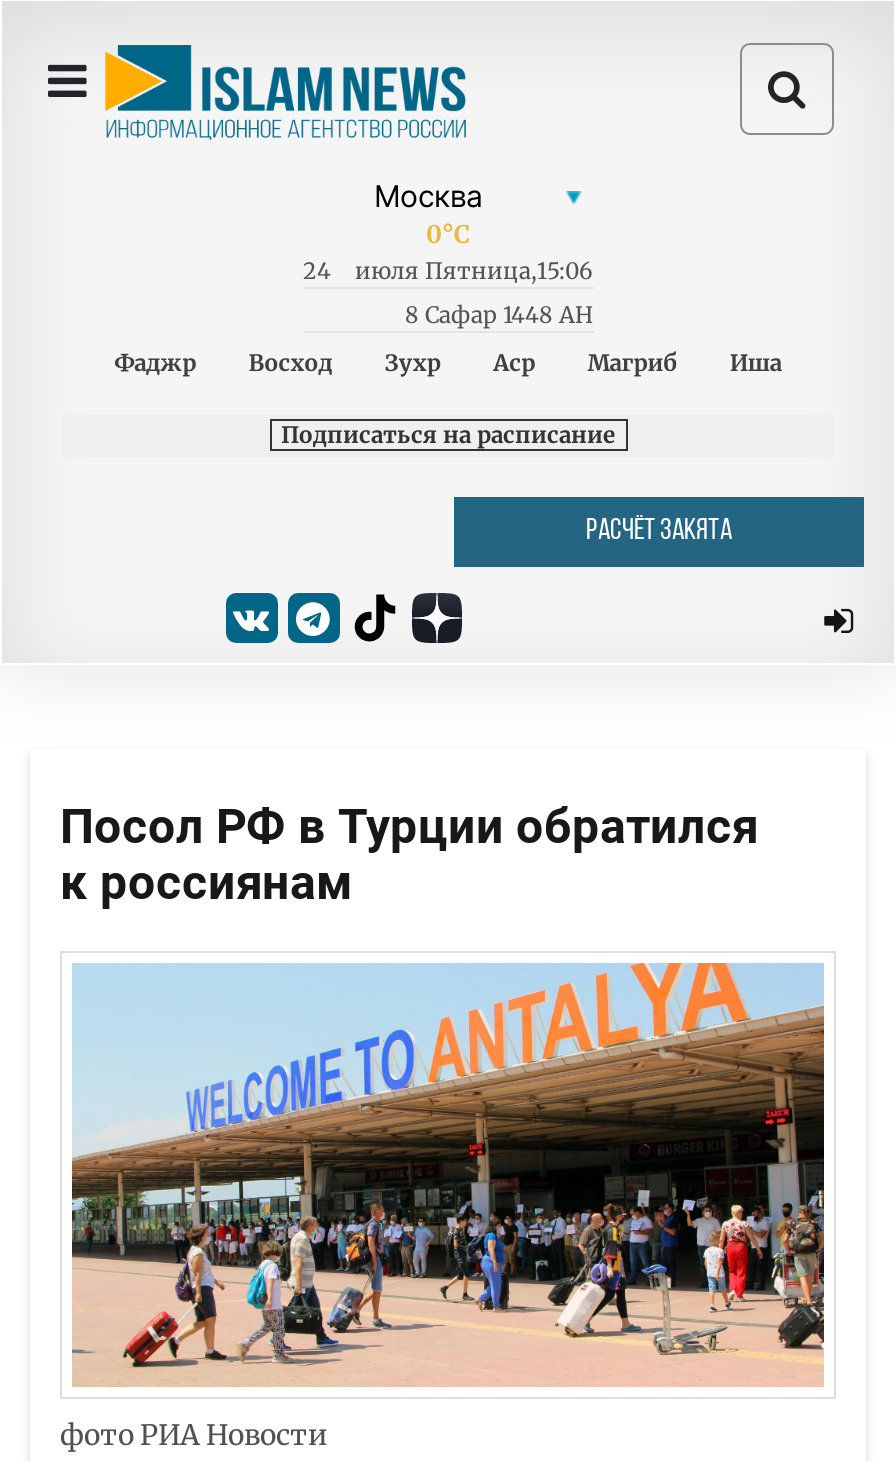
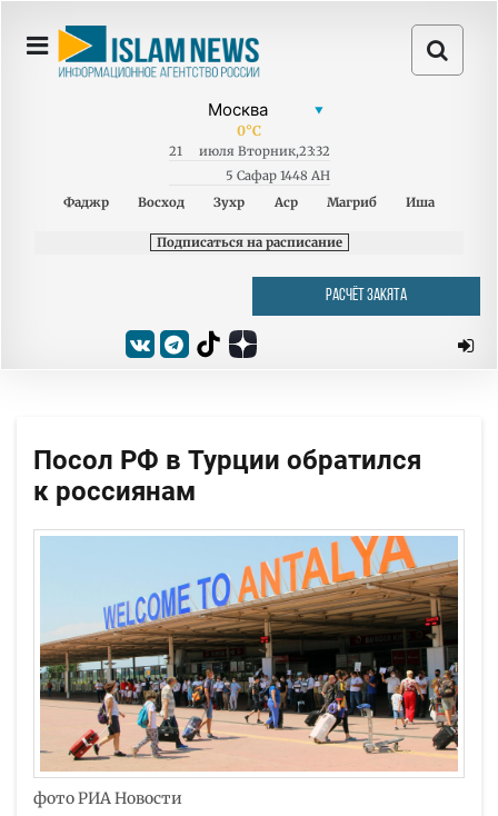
[303,257,331,285] 24 -> [168,143,182,159] 21
[355,257,593,285] июля Пятница,15:06 -> [198,143,330,159] июля Вторник,23:32
[405,301,593,329] 8 Сафар 1448 AH -> [225,168,330,183] 5 Сафар 1448 AH

